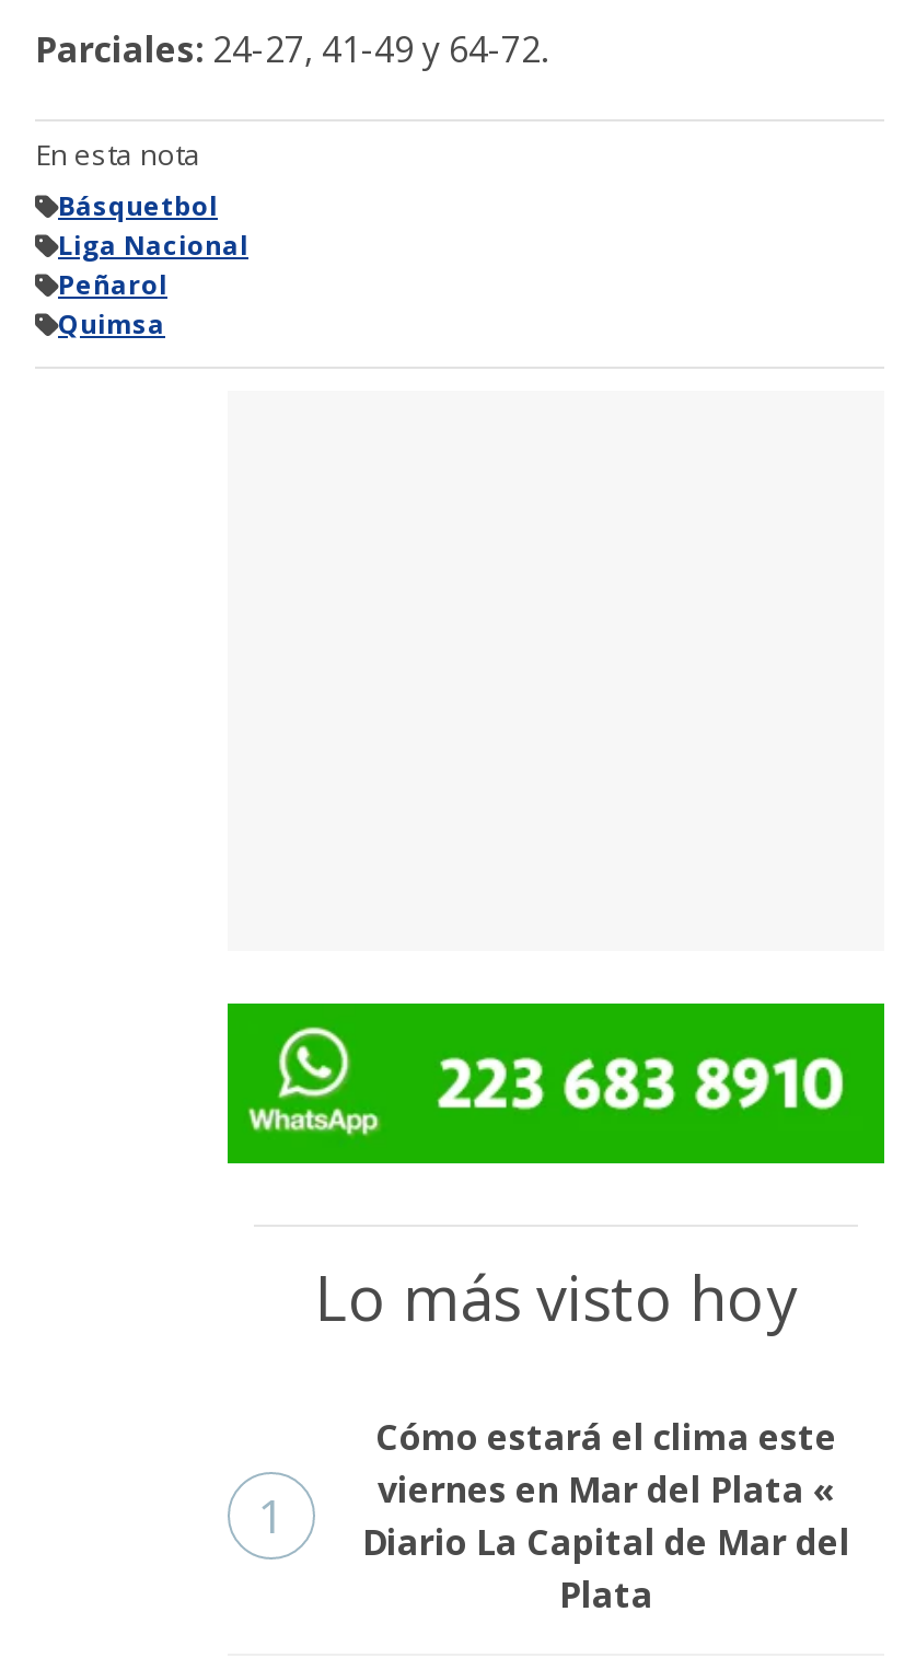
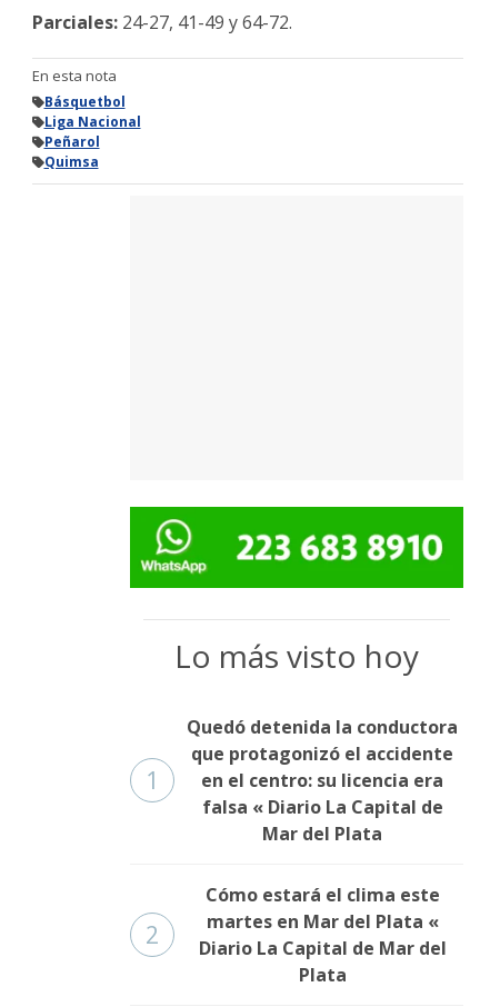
none -> [146,715,458,950] Quedó detenida la conductora | que protagonizó el accidente | en el centro: su licencia era | falsa « Diario La Capital de | Mar del Plata | 2
[378,1465,835,1514] viernes en Mar del Plata « -> [206,909,438,934] martes en Mar del Plata «

